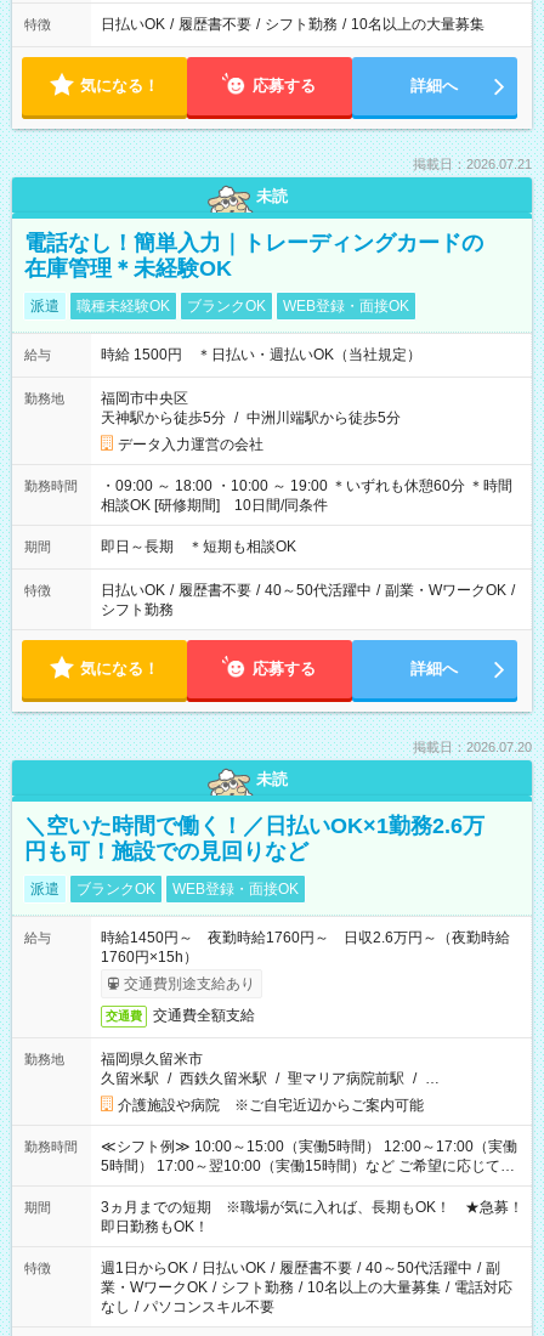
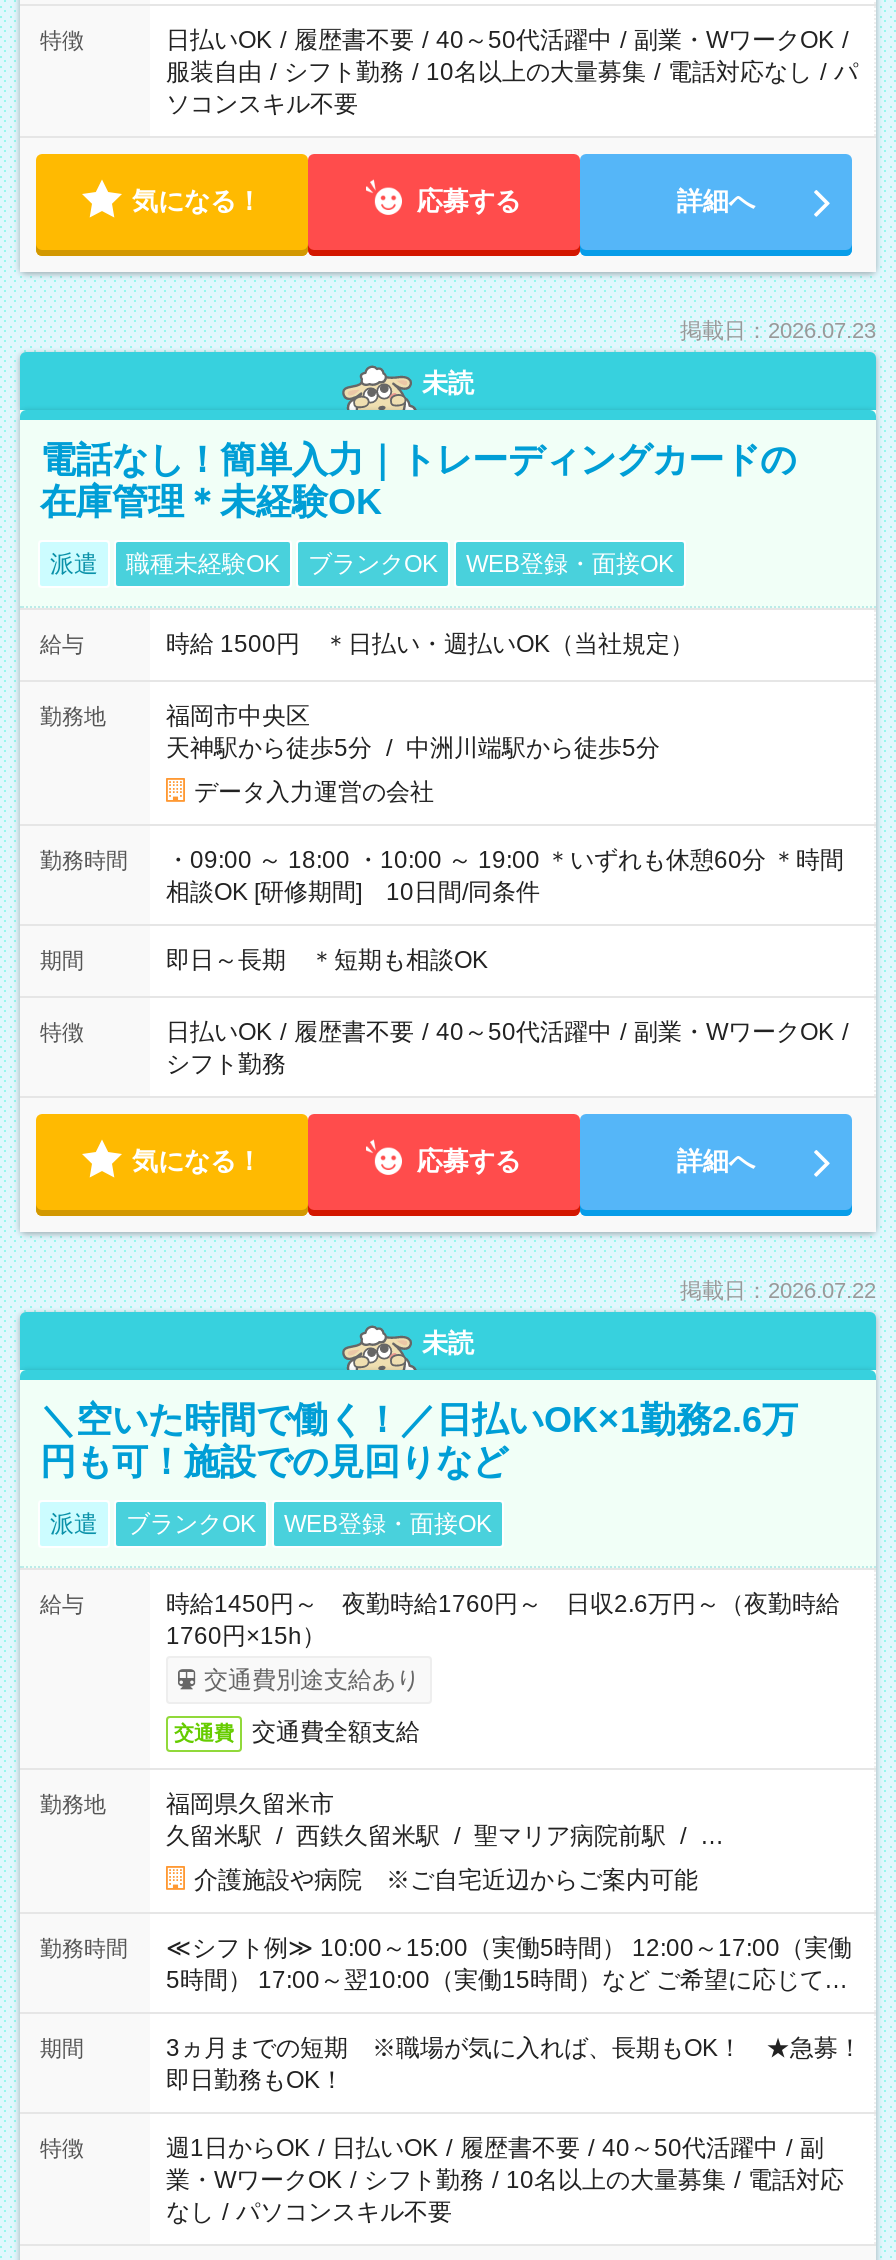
[101,16,484,33] 日払いOK / 履歴書不要 / シフト勤務 / 10名以上の大量募集 -> [166,26,858,118] 日払いOK / 履歴書不要 / 40～50代活躍中 / 副業・WワークOK / | 服装自由 / シフト勤務 / 10名以上の大量募集 / 電話対応なし / パ | ソコンスキル不要
[413,157,532,171] 掲載日：2026.07.21 -> [680,318,876,342] 掲載日：2026.07.23
[413,740,532,754] 掲載日：2026.07.20 -> [680,1278,876,1302] 掲載日：2026.07.22

